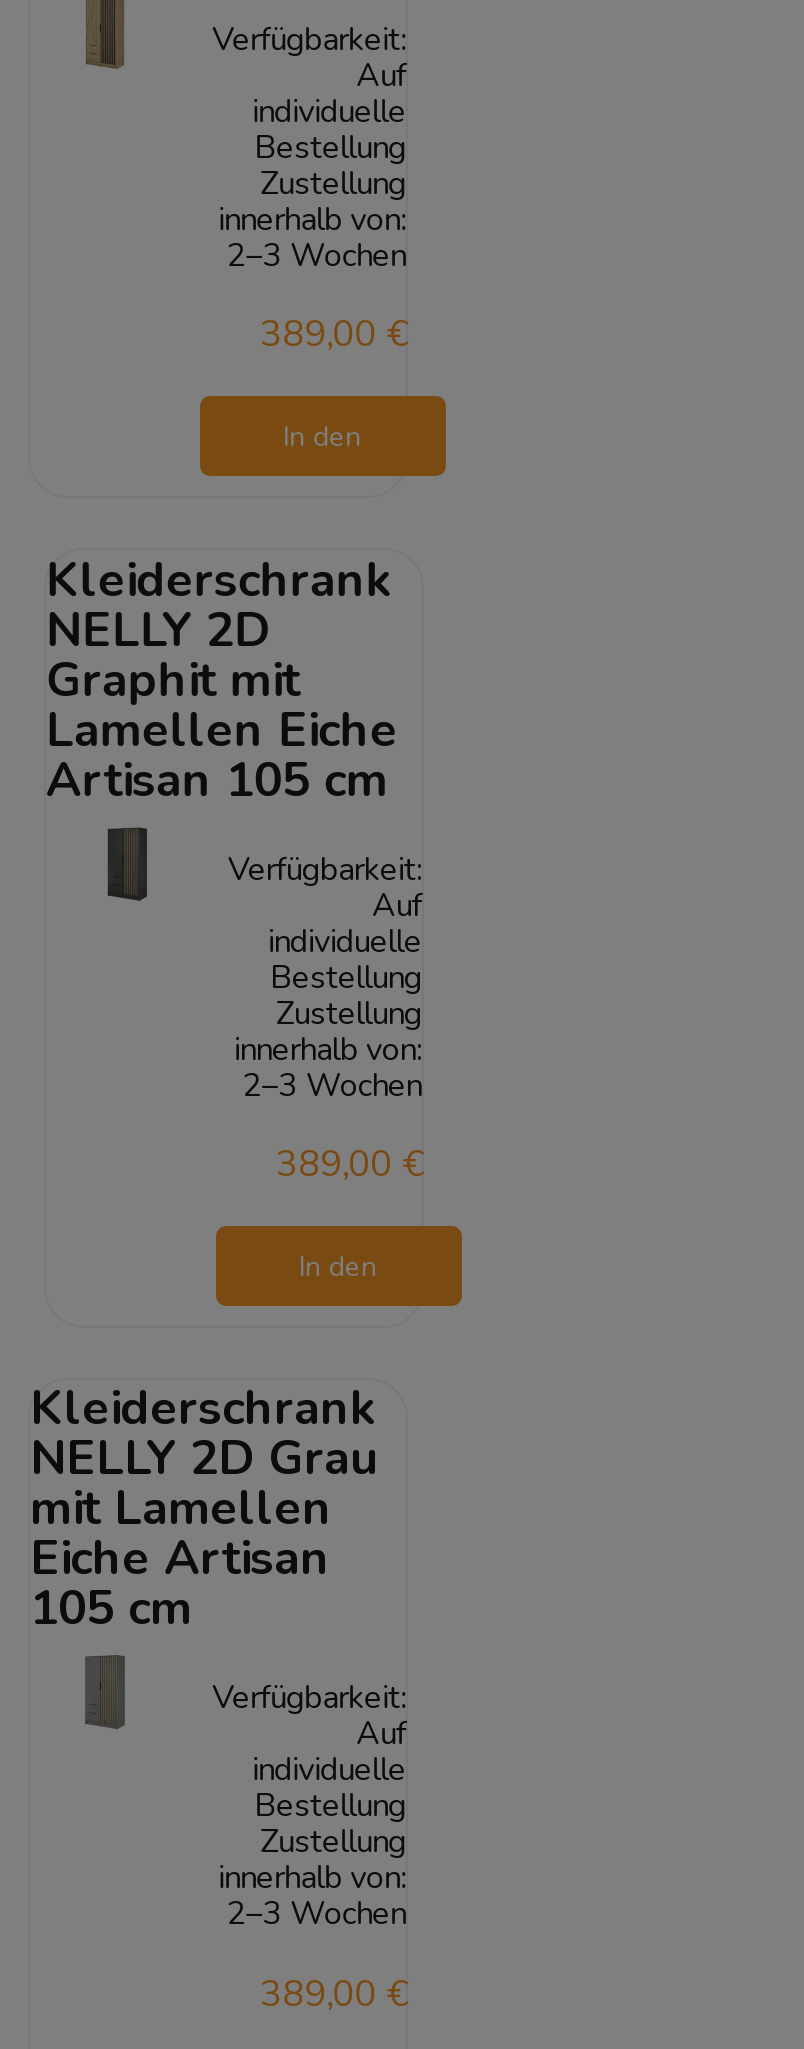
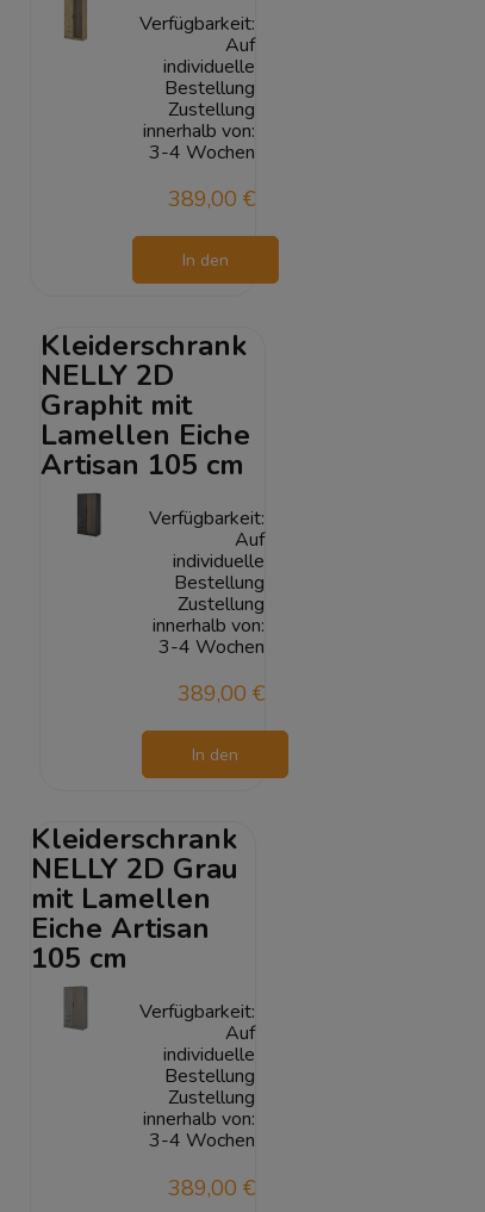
[226,234,406,278] 2–3 Wochen -> [149,139,255,166] 3-4 Wochen
[242,1063,422,1107] 2–3 Wochen -> [158,634,265,660] 3-4 Wochen
[226,1892,406,1936] 2–3 Wochen -> [149,1128,255,1154] 3-4 Wochen

